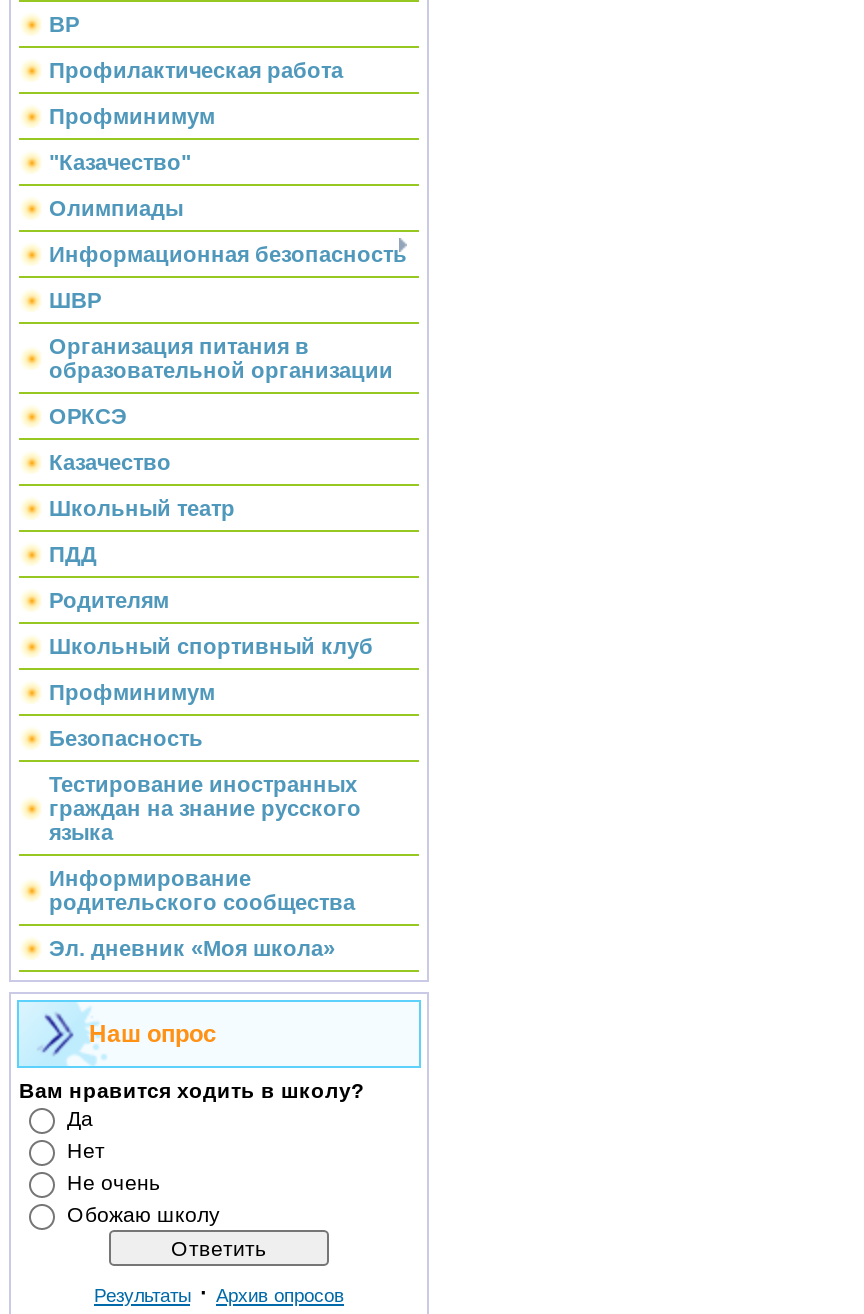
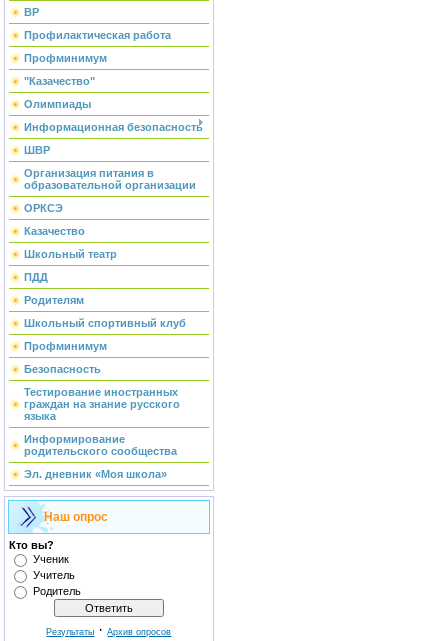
[19,1078,365,1226] Вам нравится ходить в школу? | Да | Нет | Не очень | Обожаю школу -> [9,539,81,597] Кто вы? | Ученик | Учитель | Родитель

